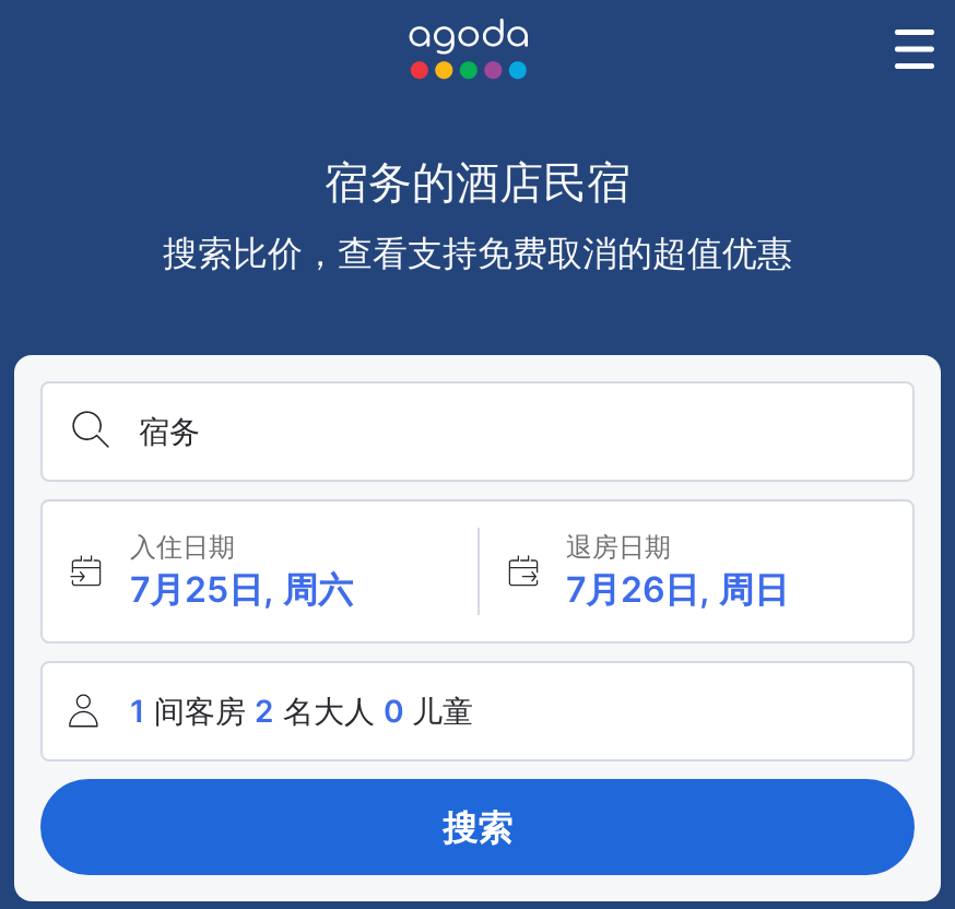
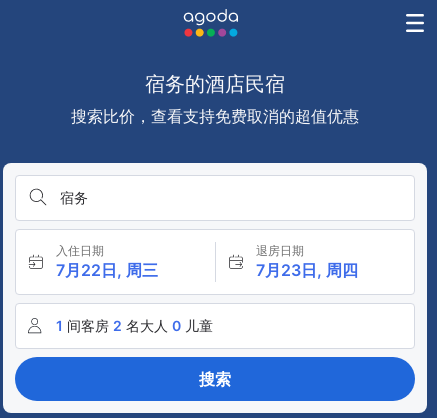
[130,567,353,611] 7月25日, 周六 -> [56,260,158,280] 7月22日, 周三
[566,567,789,611] 7月26日, 周日 -> [255,260,357,280] 7月23日, 周四

